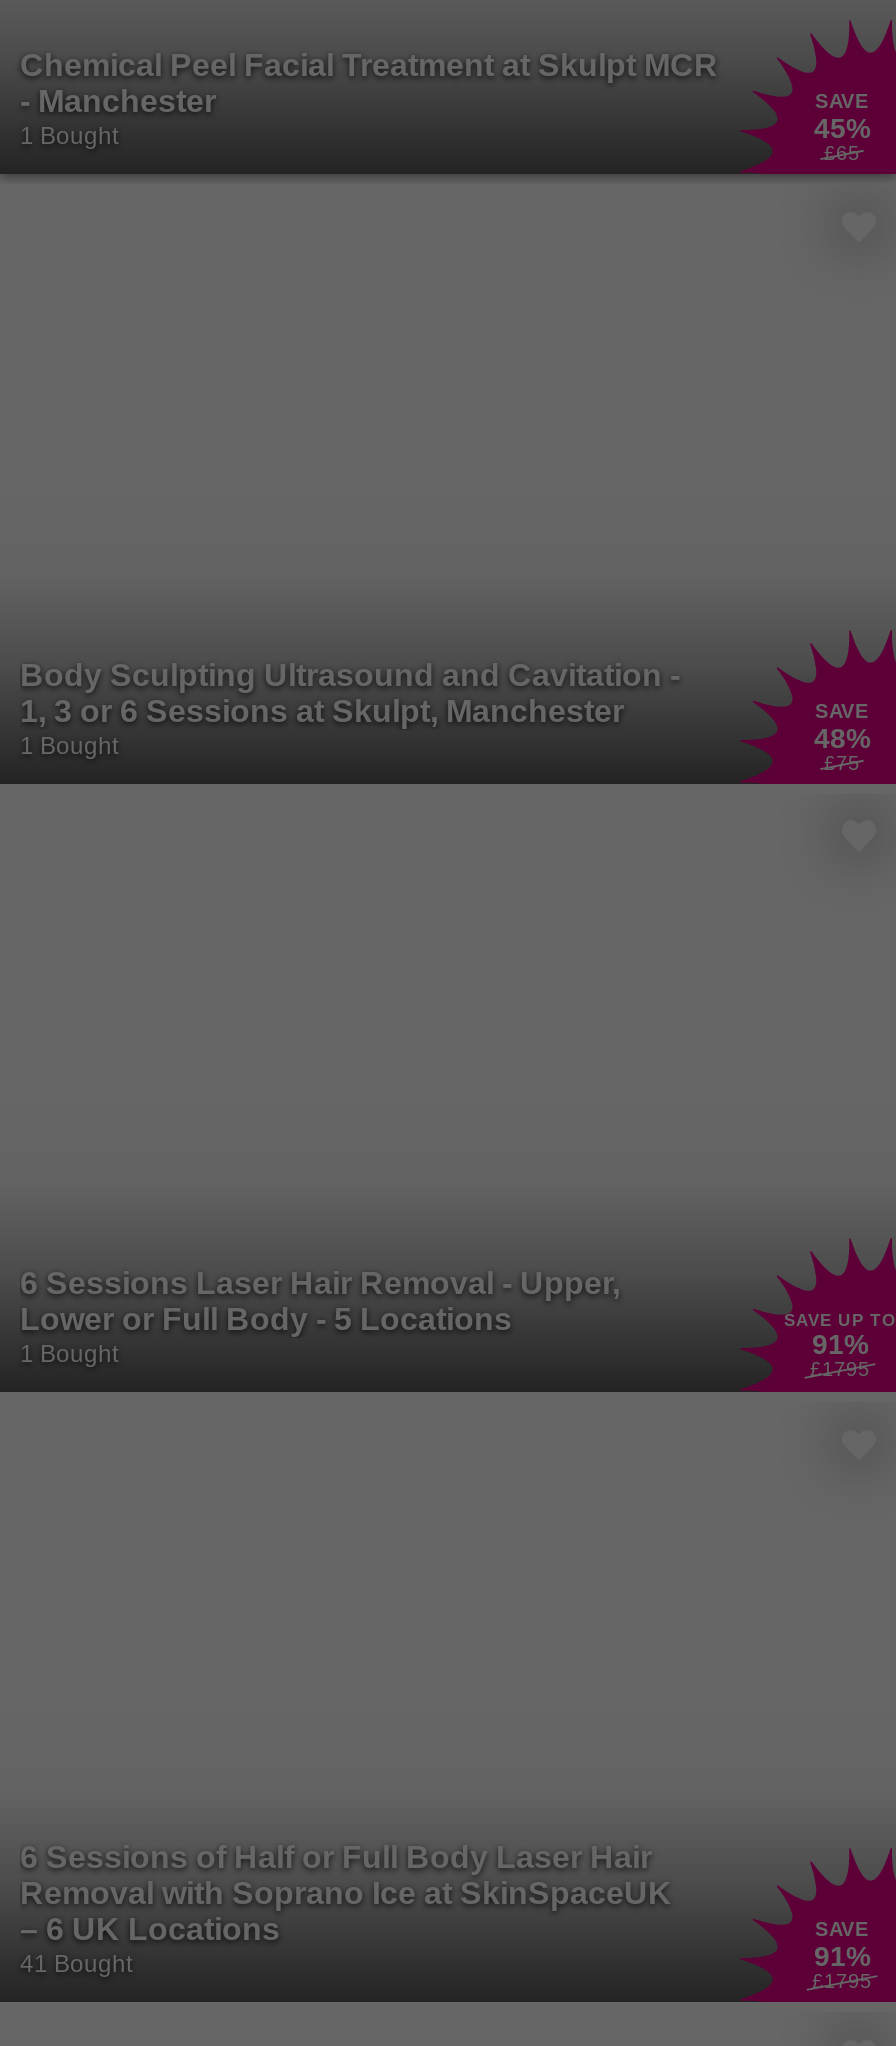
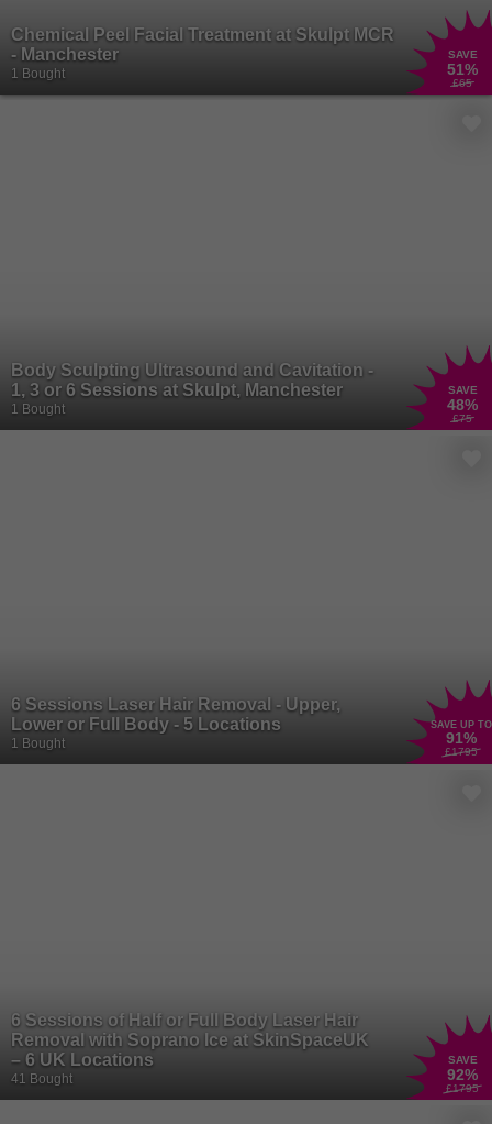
[814,112,870,144] 45% -> [447,60,478,78] 51%
[814,1940,870,1972] 91% -> [447,1066,478,1083] 92%

